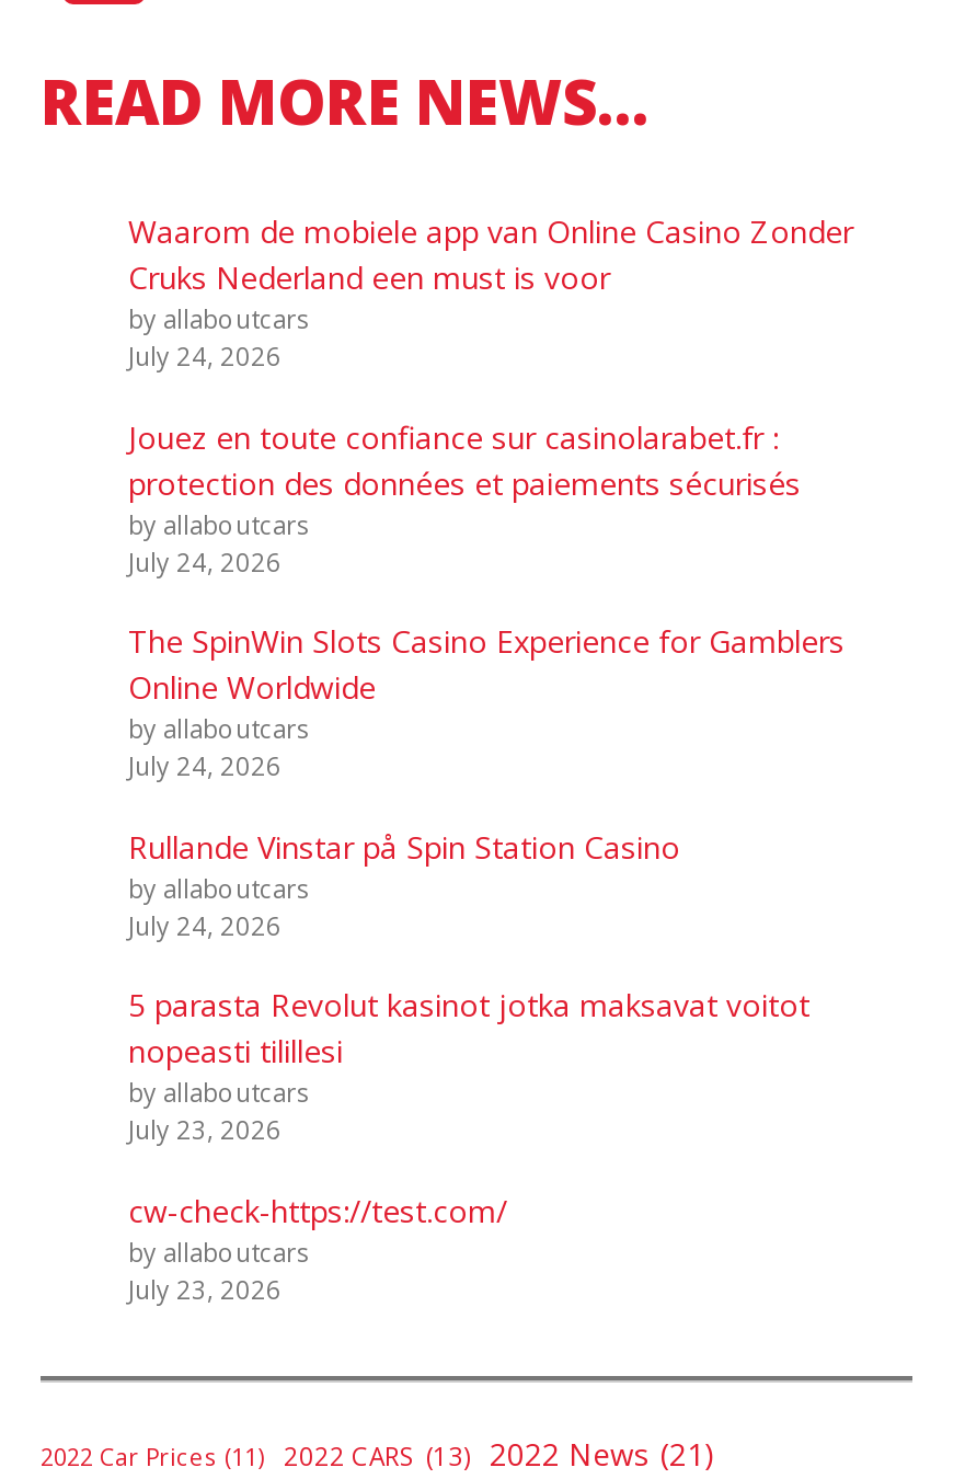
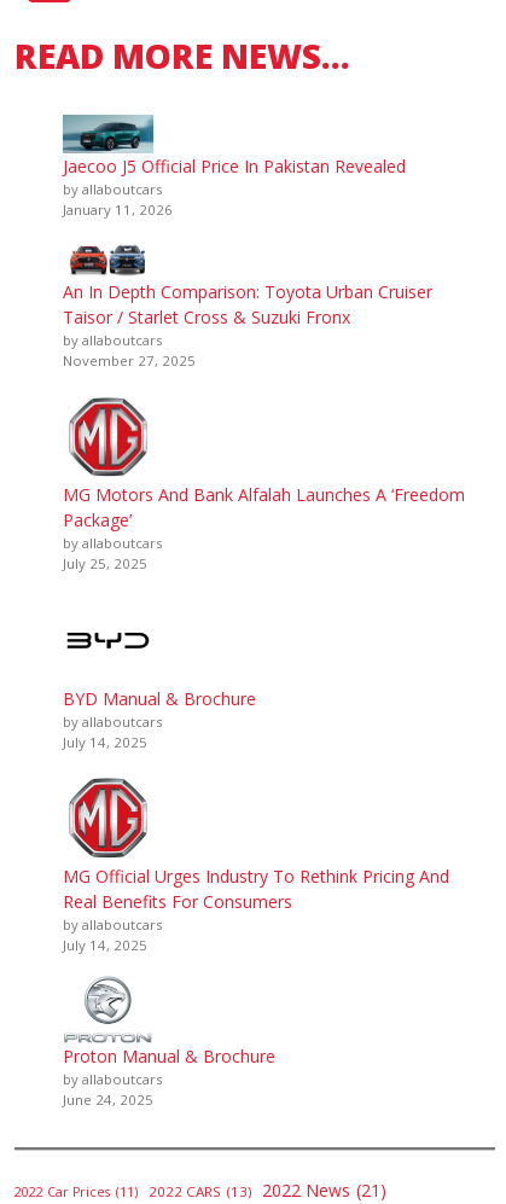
[128,211,853,299] Waarom de mobiele app van Online Casino Zonder | Cruks Nederland een must is voor -> [63,155,406,178] Jaecoo J5 Official Price In Pakistan Revealed
[128,340,282,373] July 24, 2026 -> [63,201,173,219] January 11, 2026
[128,416,801,504] Jouez en toute confiance sur casinolarabet.fr : | protection des données et paiements sécurisés -> [63,281,432,329] An In Depth Comparison: Toyota Urban Cruiser | Taisor / Starlet Cross & Suzuki Fronx
[128,545,282,578] July 24, 2026 -> [63,352,196,370] November 27, 2025
[128,621,845,708] The SpinWin Slots Casino Experience for Gamblers | Online Worldwide -> [63,483,465,532] MG Motors And Bank Alfalah Launches A ‘Freedom | Package’
[128,750,282,783] July 24, 2026 -> [63,555,147,573] July 25, 2025
[128,826,680,867] Rullande Vinstar på Spin Station Casino -> [63,687,256,710] BYD Manual & Brochure
[128,909,282,942] July 24, 2026 -> [63,733,147,751] July 14, 2025
[128,984,809,1072] 5 parasta Revolut kasinot jotka maksavat voitot | nopeasti tilillesi -> [63,864,449,913] MG Official Urges Industry To Rethink Pricing And | Real Benefits For Consumers
[128,1114,282,1147] July 23, 2026 -> [63,936,147,954] July 14, 2025
[128,1189,507,1231] cw-check-https://test.com/ -> [63,1044,275,1067] Proton Manual & Brochure
[128,1273,282,1305] July 23, 2026 -> [63,1090,153,1108] June 24, 2025

